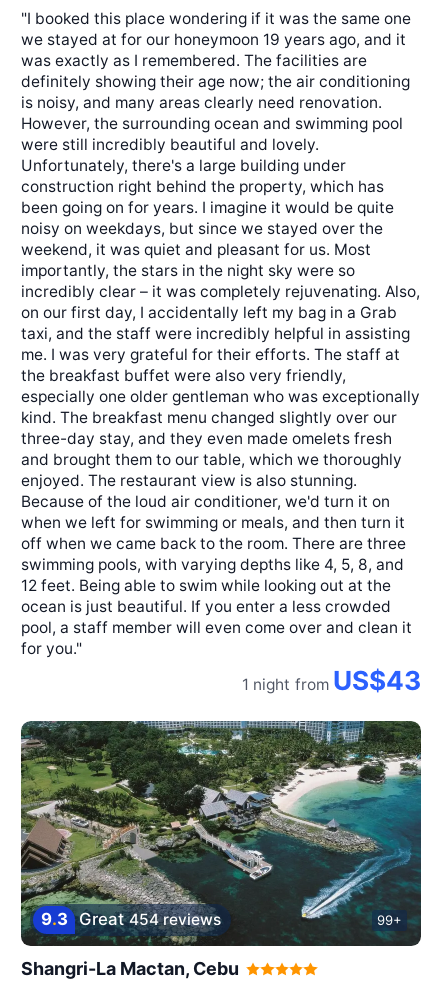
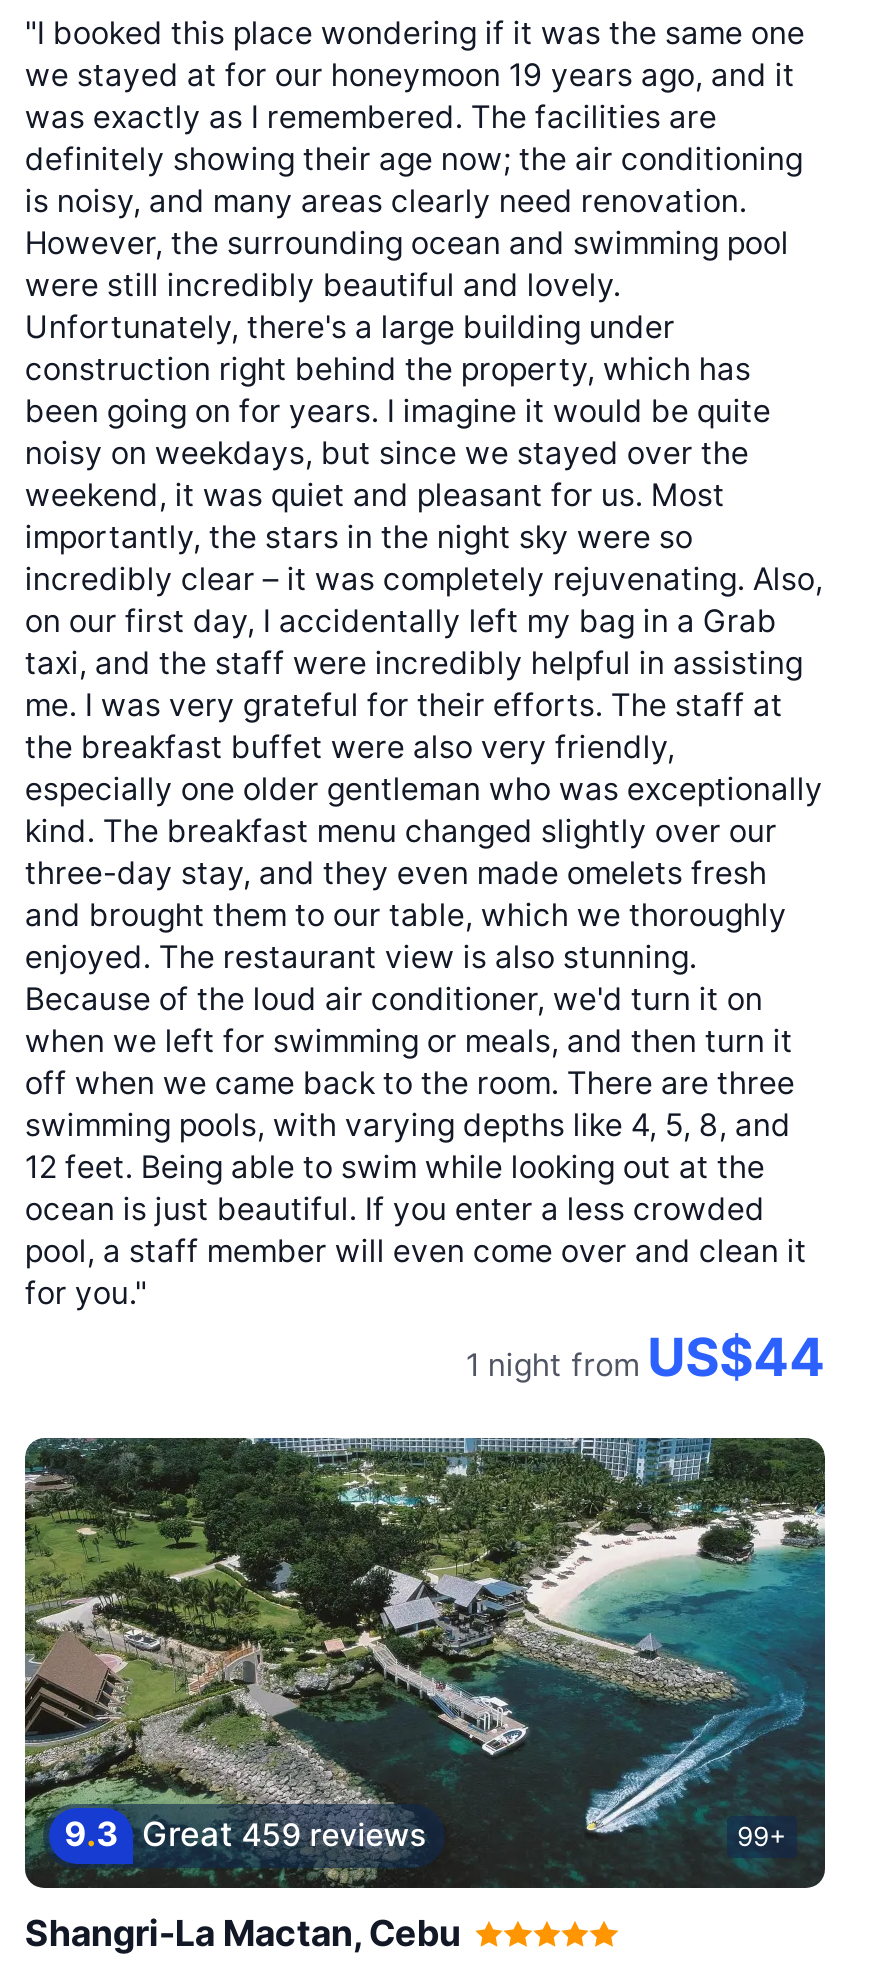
[242,665,421,696] 1 night from US$43 -> [466,1325,825,1387] 1 night from US$44
[41,909,221,929] 9.3 Great 454 reviews -> [64,1815,425,1855] 9.3 Great 459 reviews

